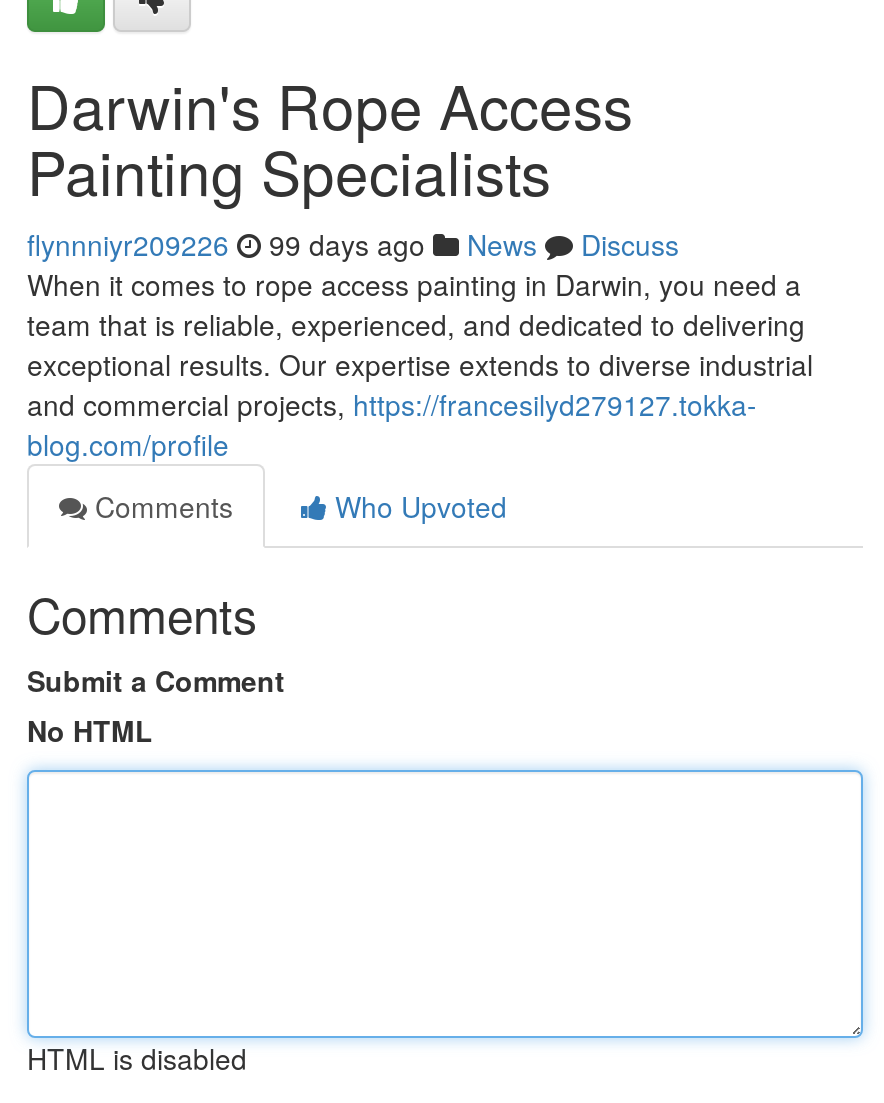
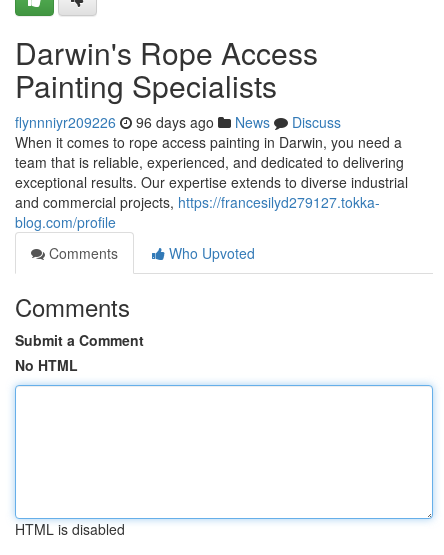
[27,224,679,264] flynnniyr209226 99 days ago News Discuss -> [15,112,341,132] flynnniyr209226 96 days ago News Discuss

